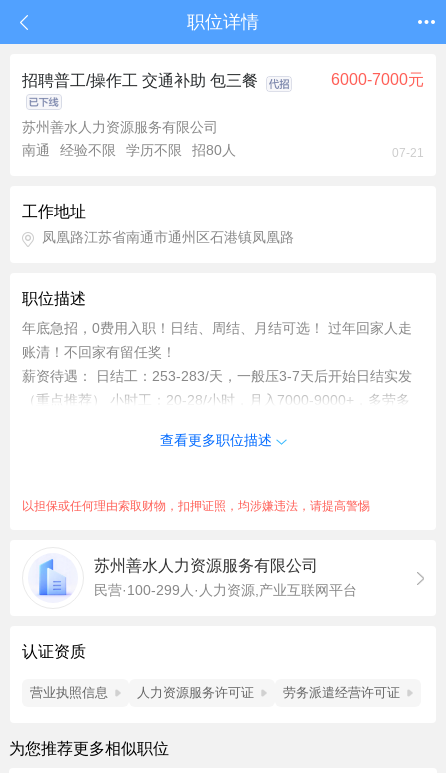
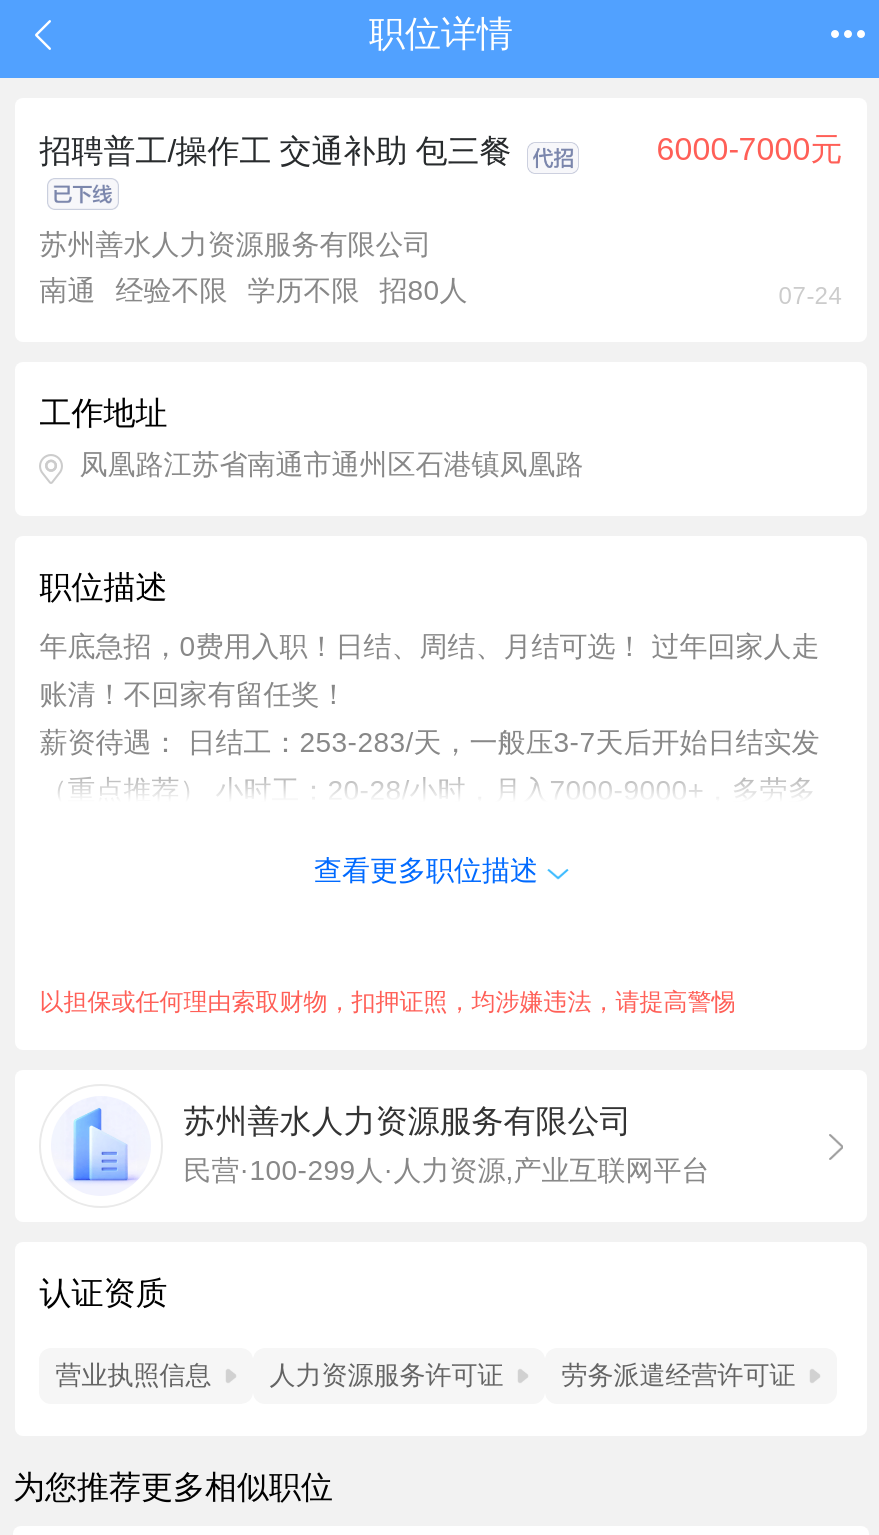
[392,146,424,160] 07-21 -> [779,282,843,310] 07-24

